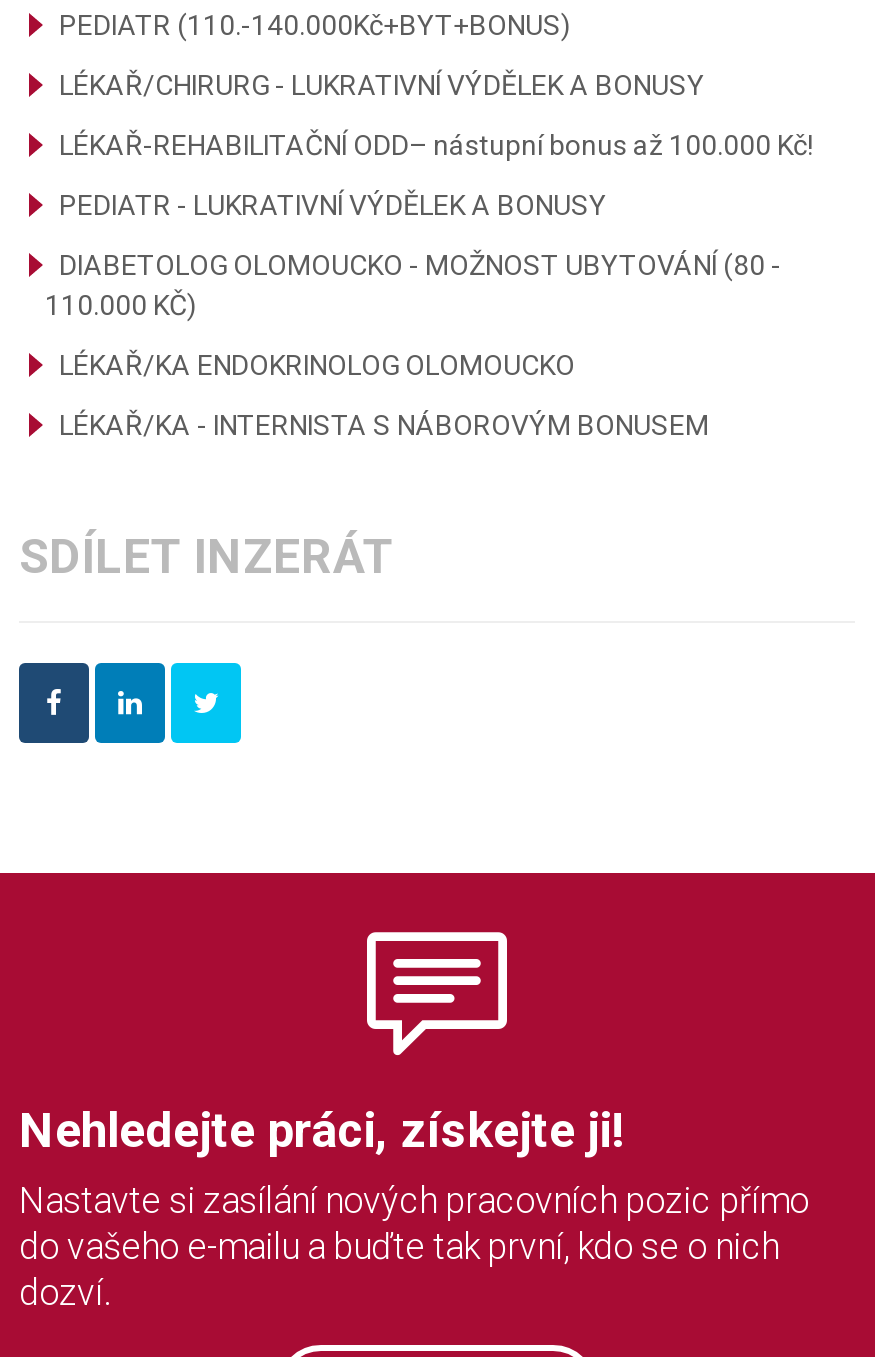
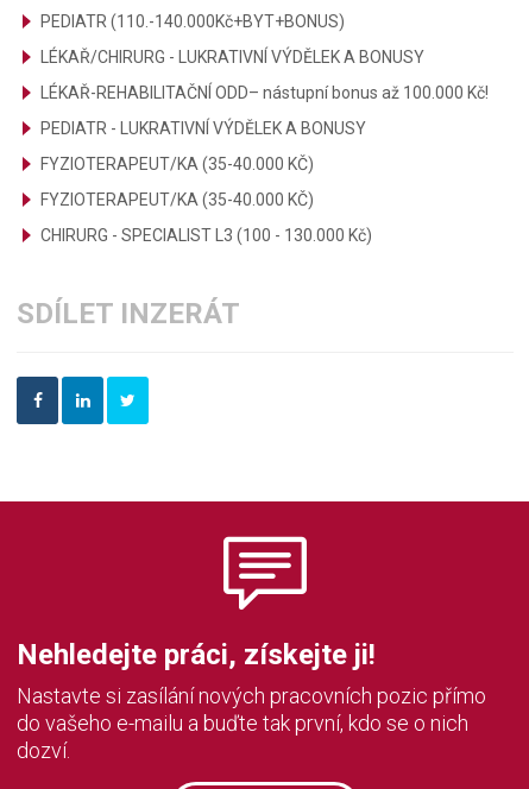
[45,249,781,321] DIABETOLOG OLOMOUCKO - MOŽNOST UBYTOVÁNÍ (80 - | 110.000 KČ) -> [40,154,314,173] FYZIOTERAPEUT/KA (35-40.000 KČ)
[59,349,575,381] LÉKAŘ/KA ENDOKRINOLOG OLOMOUCKO -> [40,190,314,209] FYZIOTERAPEUT/KA (35-40.000 KČ)
[59,409,709,441] LÉKAŘ/KA - INTERNISTA S NÁBOROVÝM BONUSEM -> [40,226,372,245] CHIRURG - SPECIALIST L3 (100 - 130.000 Kč)

